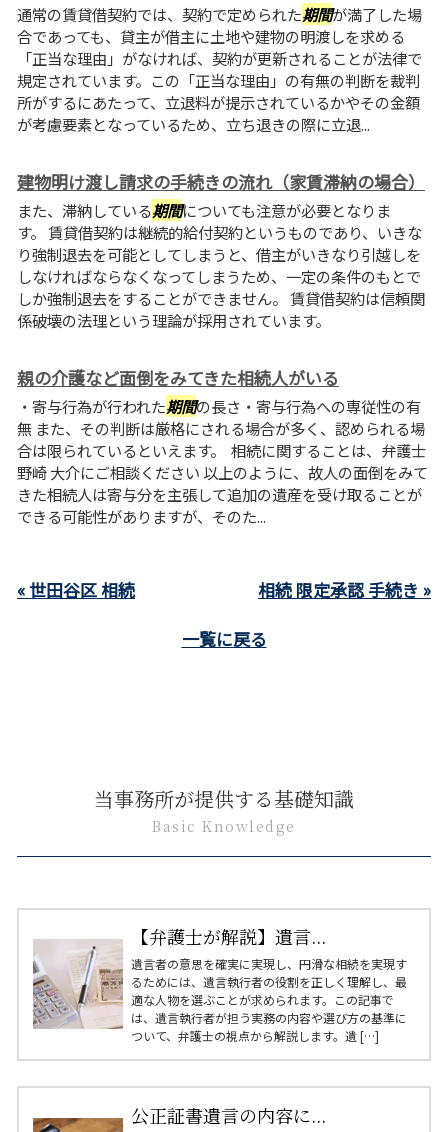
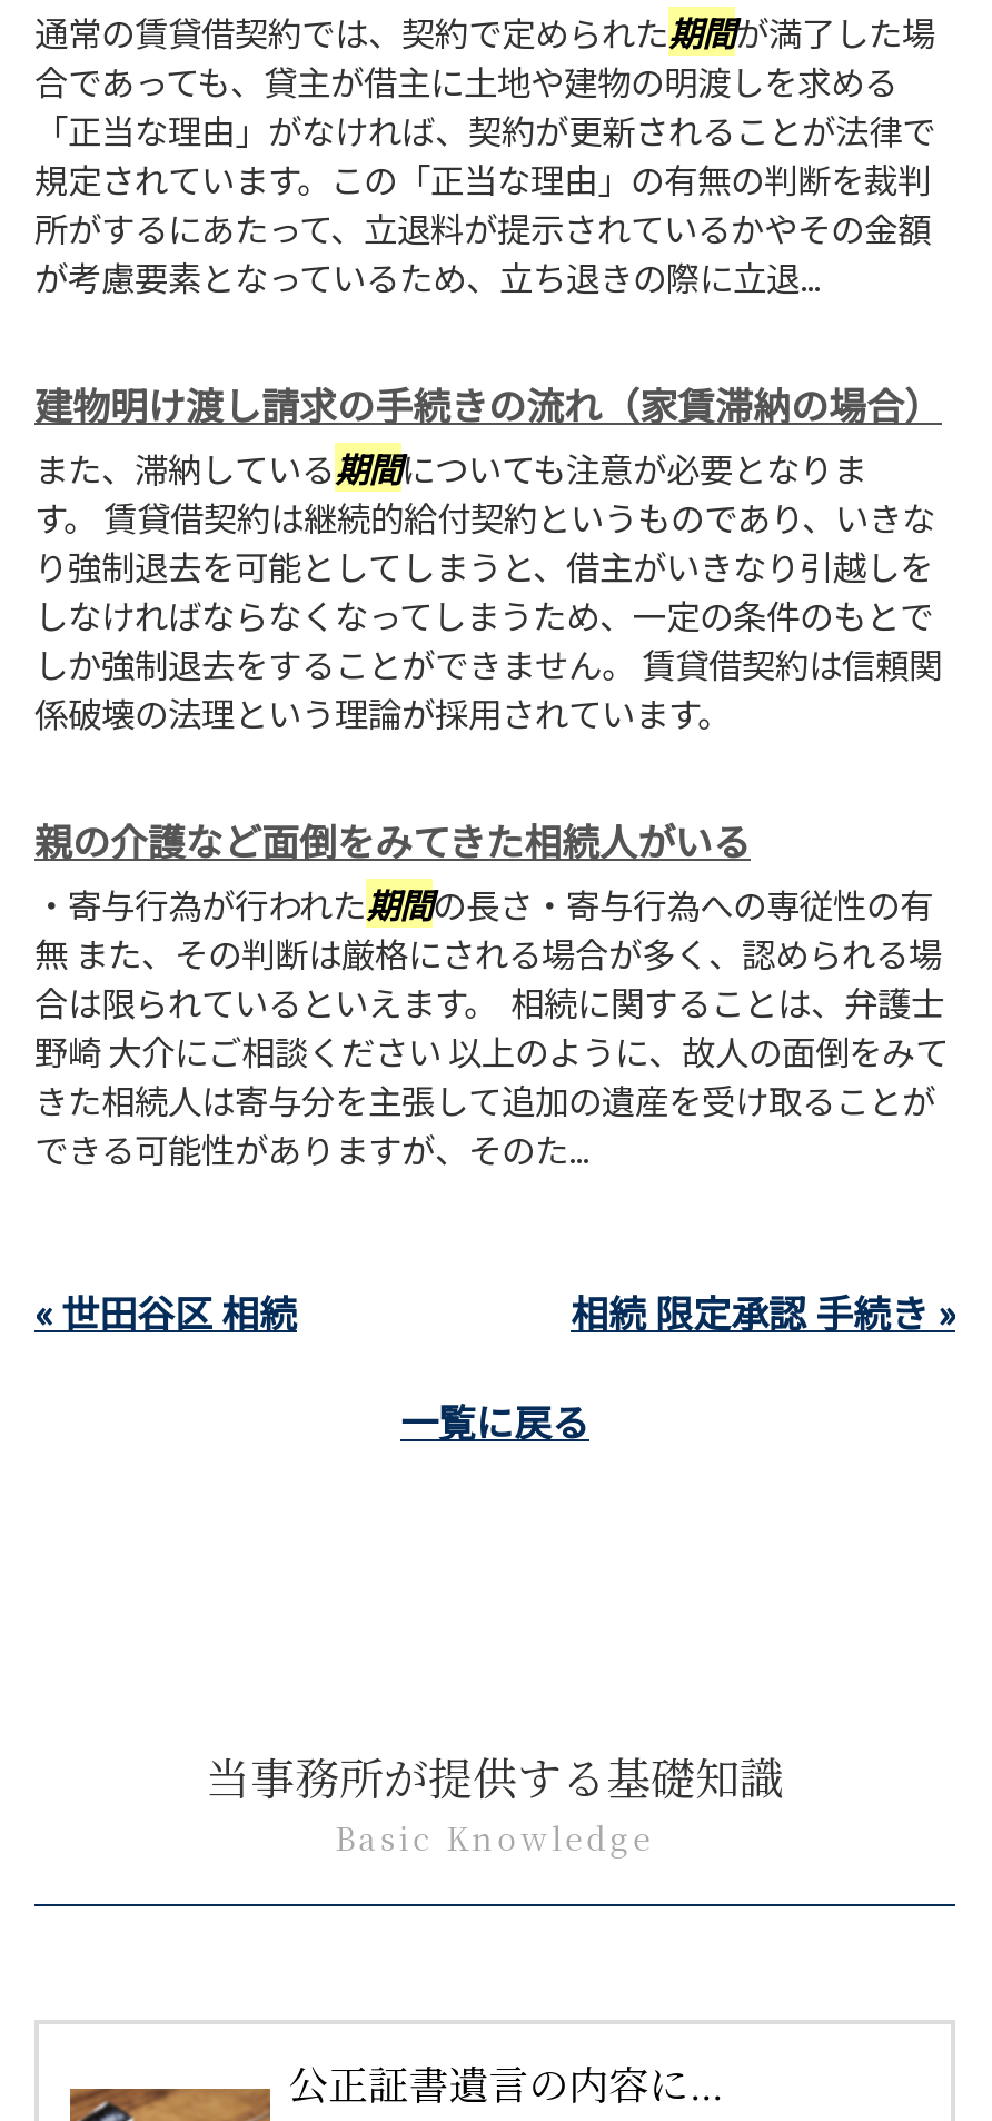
[32,923,407,1044] [image] | 【弁護士が解説】遺言... | 遺言者の意思を確実に実現し、円滑な相続を実現す | るためには、遺言執行者の役割を正しく理解し、最 | 適な人物を選ぶことが求められます。この記事で | は、遺言執行者が担う実務の内容や選び方の基準に | ついて、弁護士の視点から解説します。遺 […] -> none

